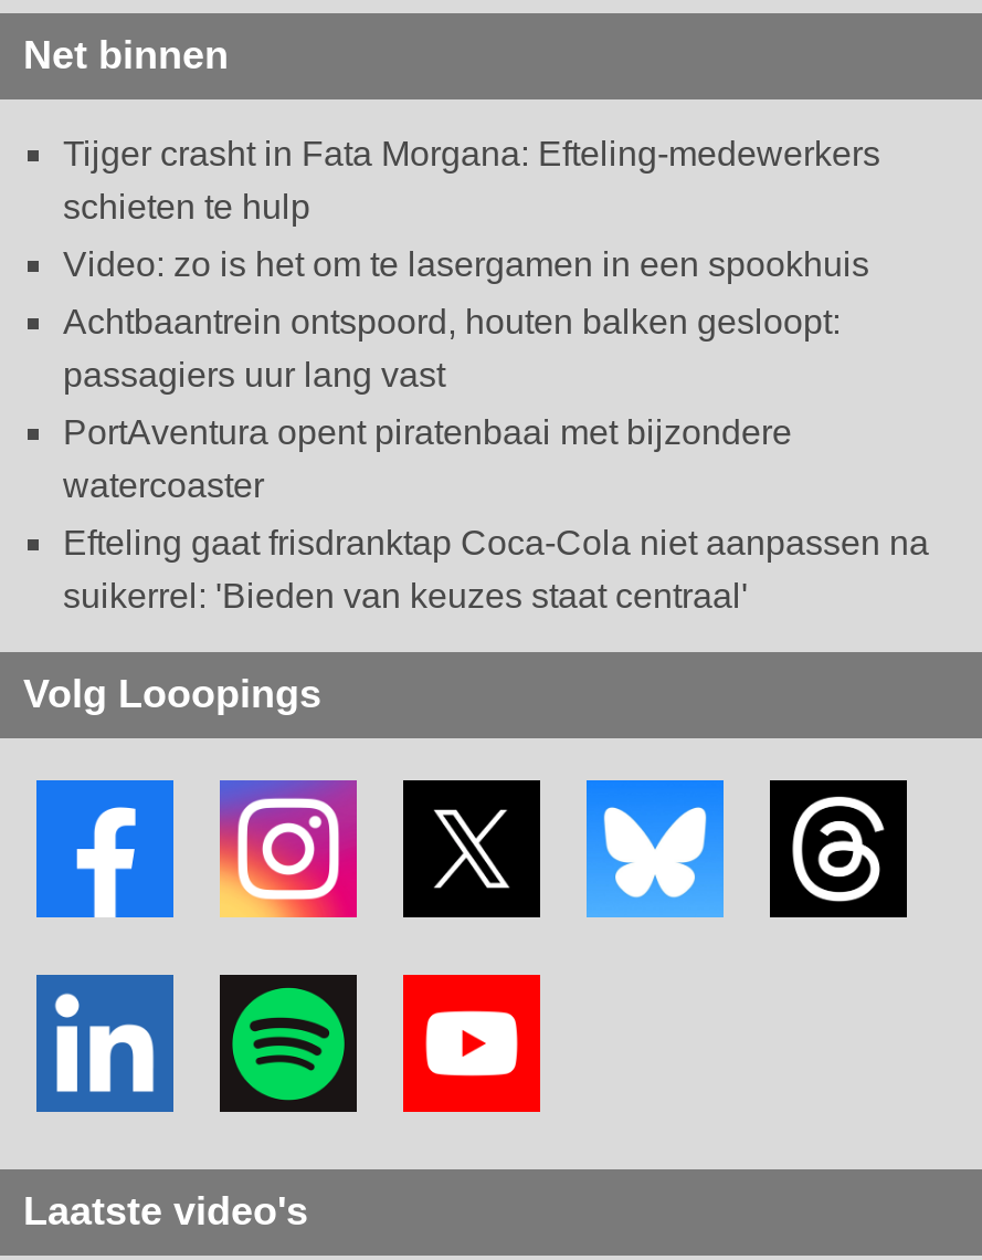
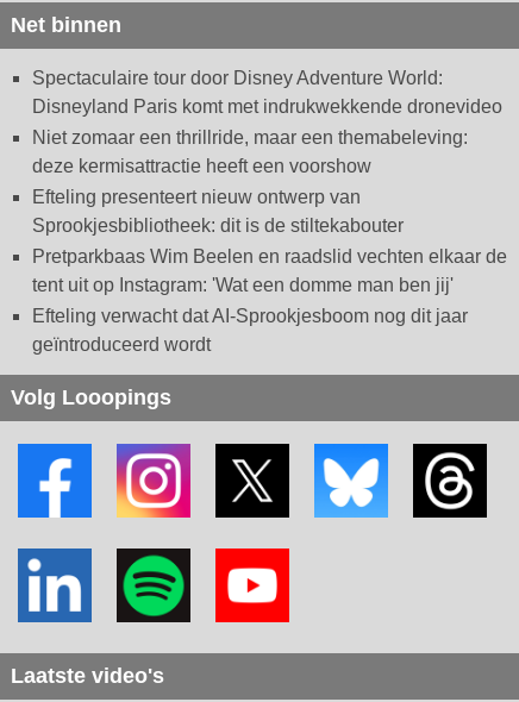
[63,135,880,225] Tijger crasht in Fata Morgana: Efteling-medewerkers | schieten te hulp -> [32,68,502,117] Spectaculaire tour door Disney Adventure World: | Disneyland Paris komt met indrukwekkende dronevideo
[63,245,869,283] Video: zo is het om te lasergamen in een spookhuis -> [32,127,468,176] Niet zomaar een thrillride, maar een themabeleving: | deze kermisattractie heeft een voorshow
[63,303,841,393] Achtbaantrein ontspoord, houten balken gesloopt: | passagiers uur lang vast -> [32,187,404,236] Efteling presenteert nieuw ontwerp van | Sprookjesbibliotheek: dit is de stiltekabouter
[63,413,792,504] PortAventura opent piratenbaai met bijzondere | watercoaster -> [32,246,507,295] Pretparkbaas Wim Beelen en raadslid vechten elkaar de | tent uit op Instagram: 'Wat een domme man ben jij'
[63,524,929,615] Efteling gaat frisdranktap Coca-Cola niet aanpassen na | suikerrel: 'Bieden van keuzes staat centraal' -> [32,306,468,355] Efteling verwacht dat AI-Sprookjesboom nog dit jaar | geïntroduceerd wordt

